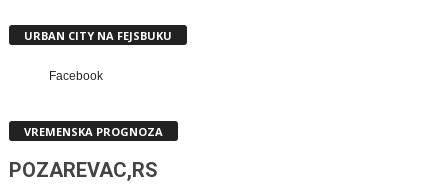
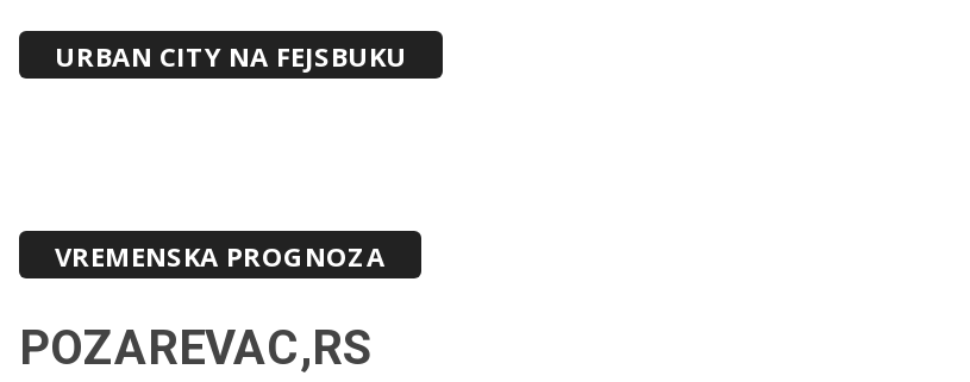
[49,69,103,83] Facebook -> none

